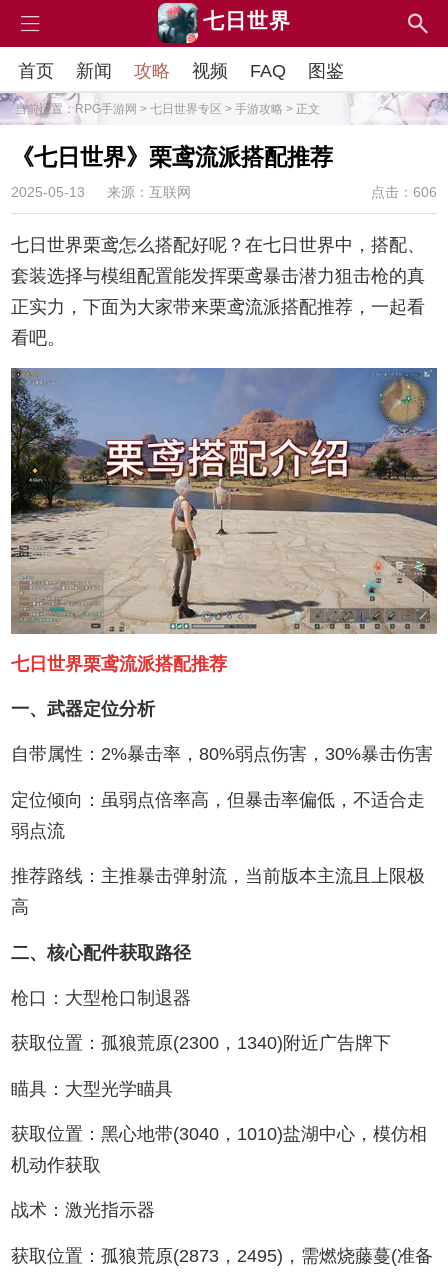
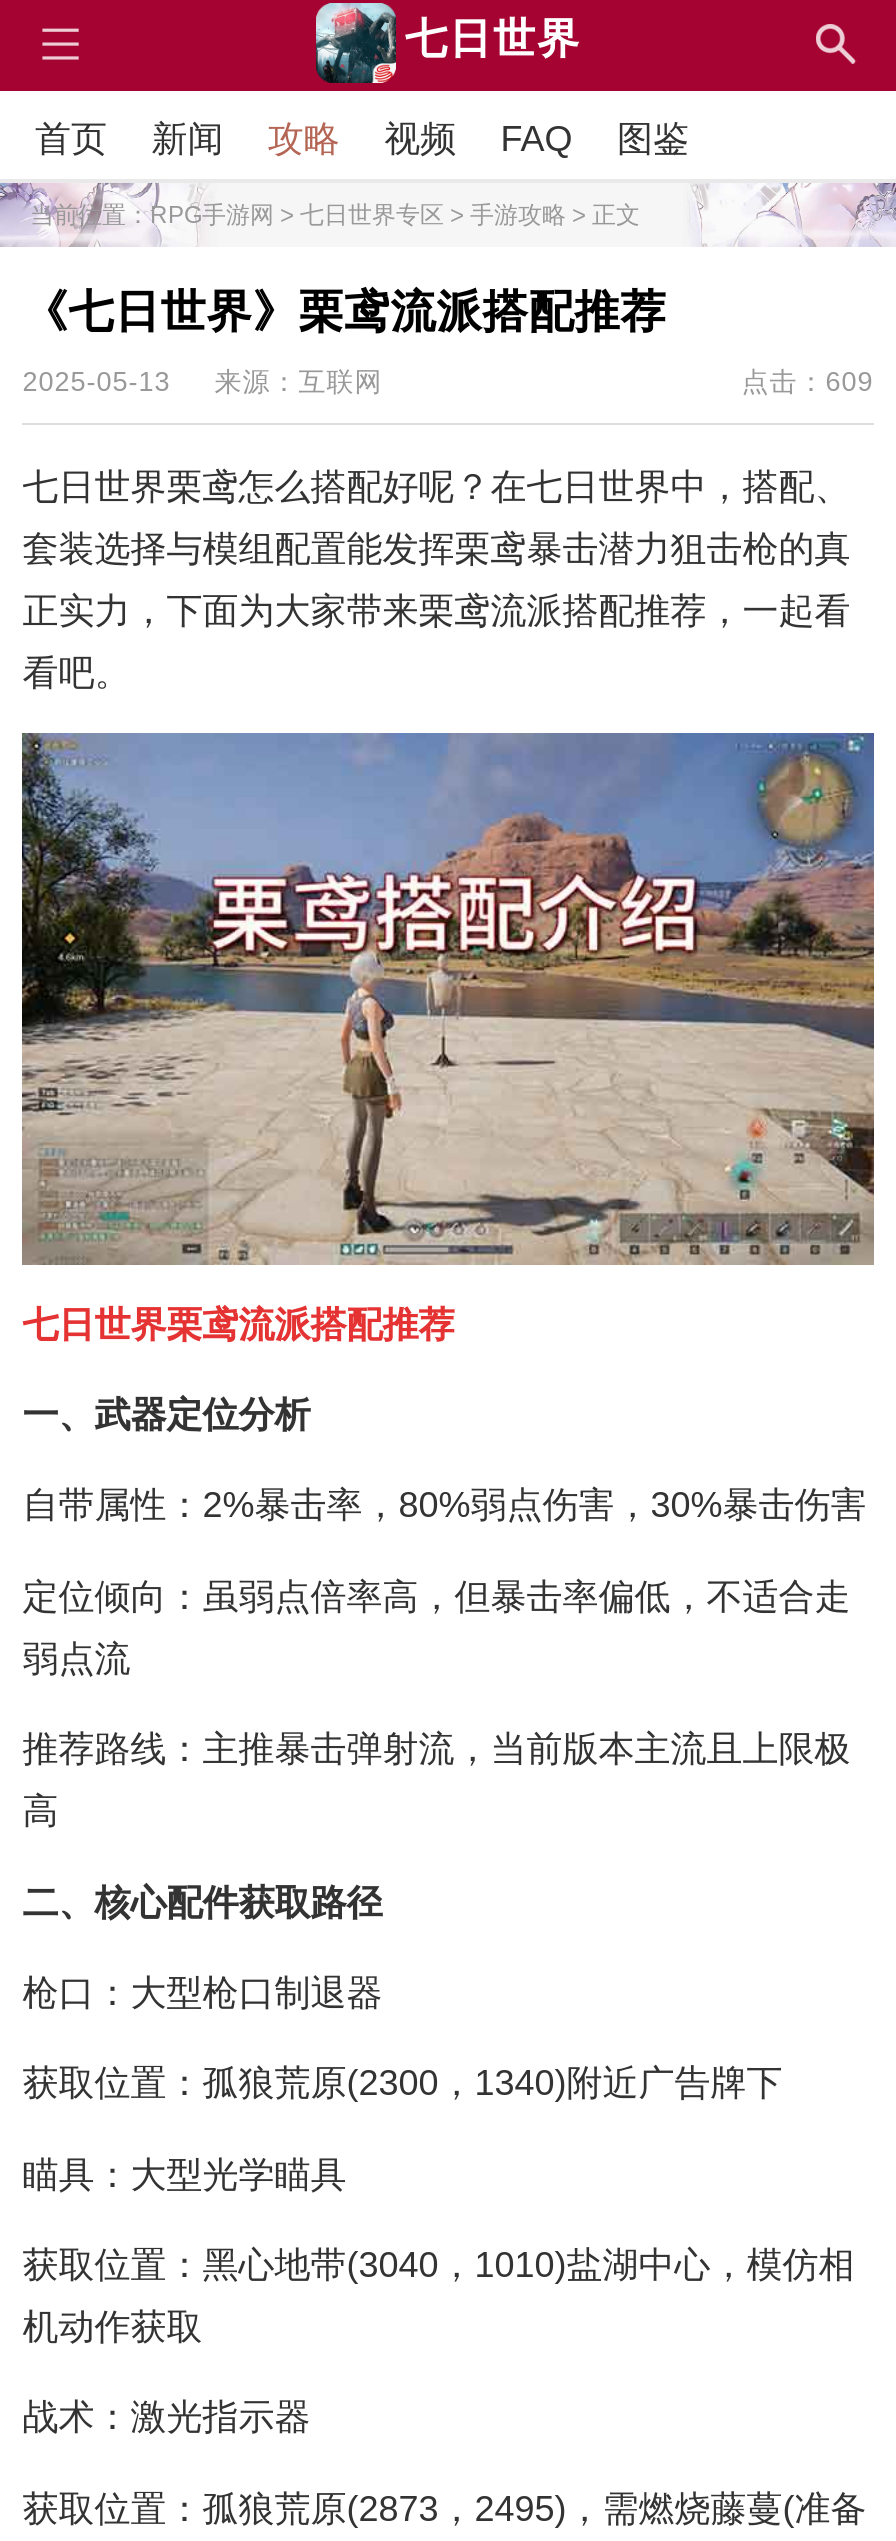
[371,185,437,200] 点击：606 -> [742,367,874,397] 点击：609

